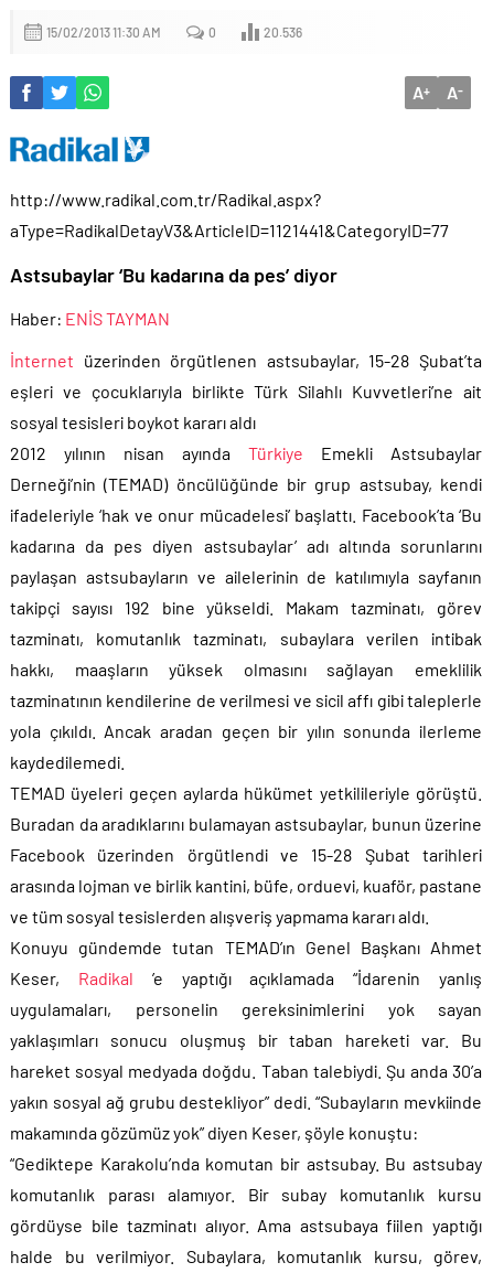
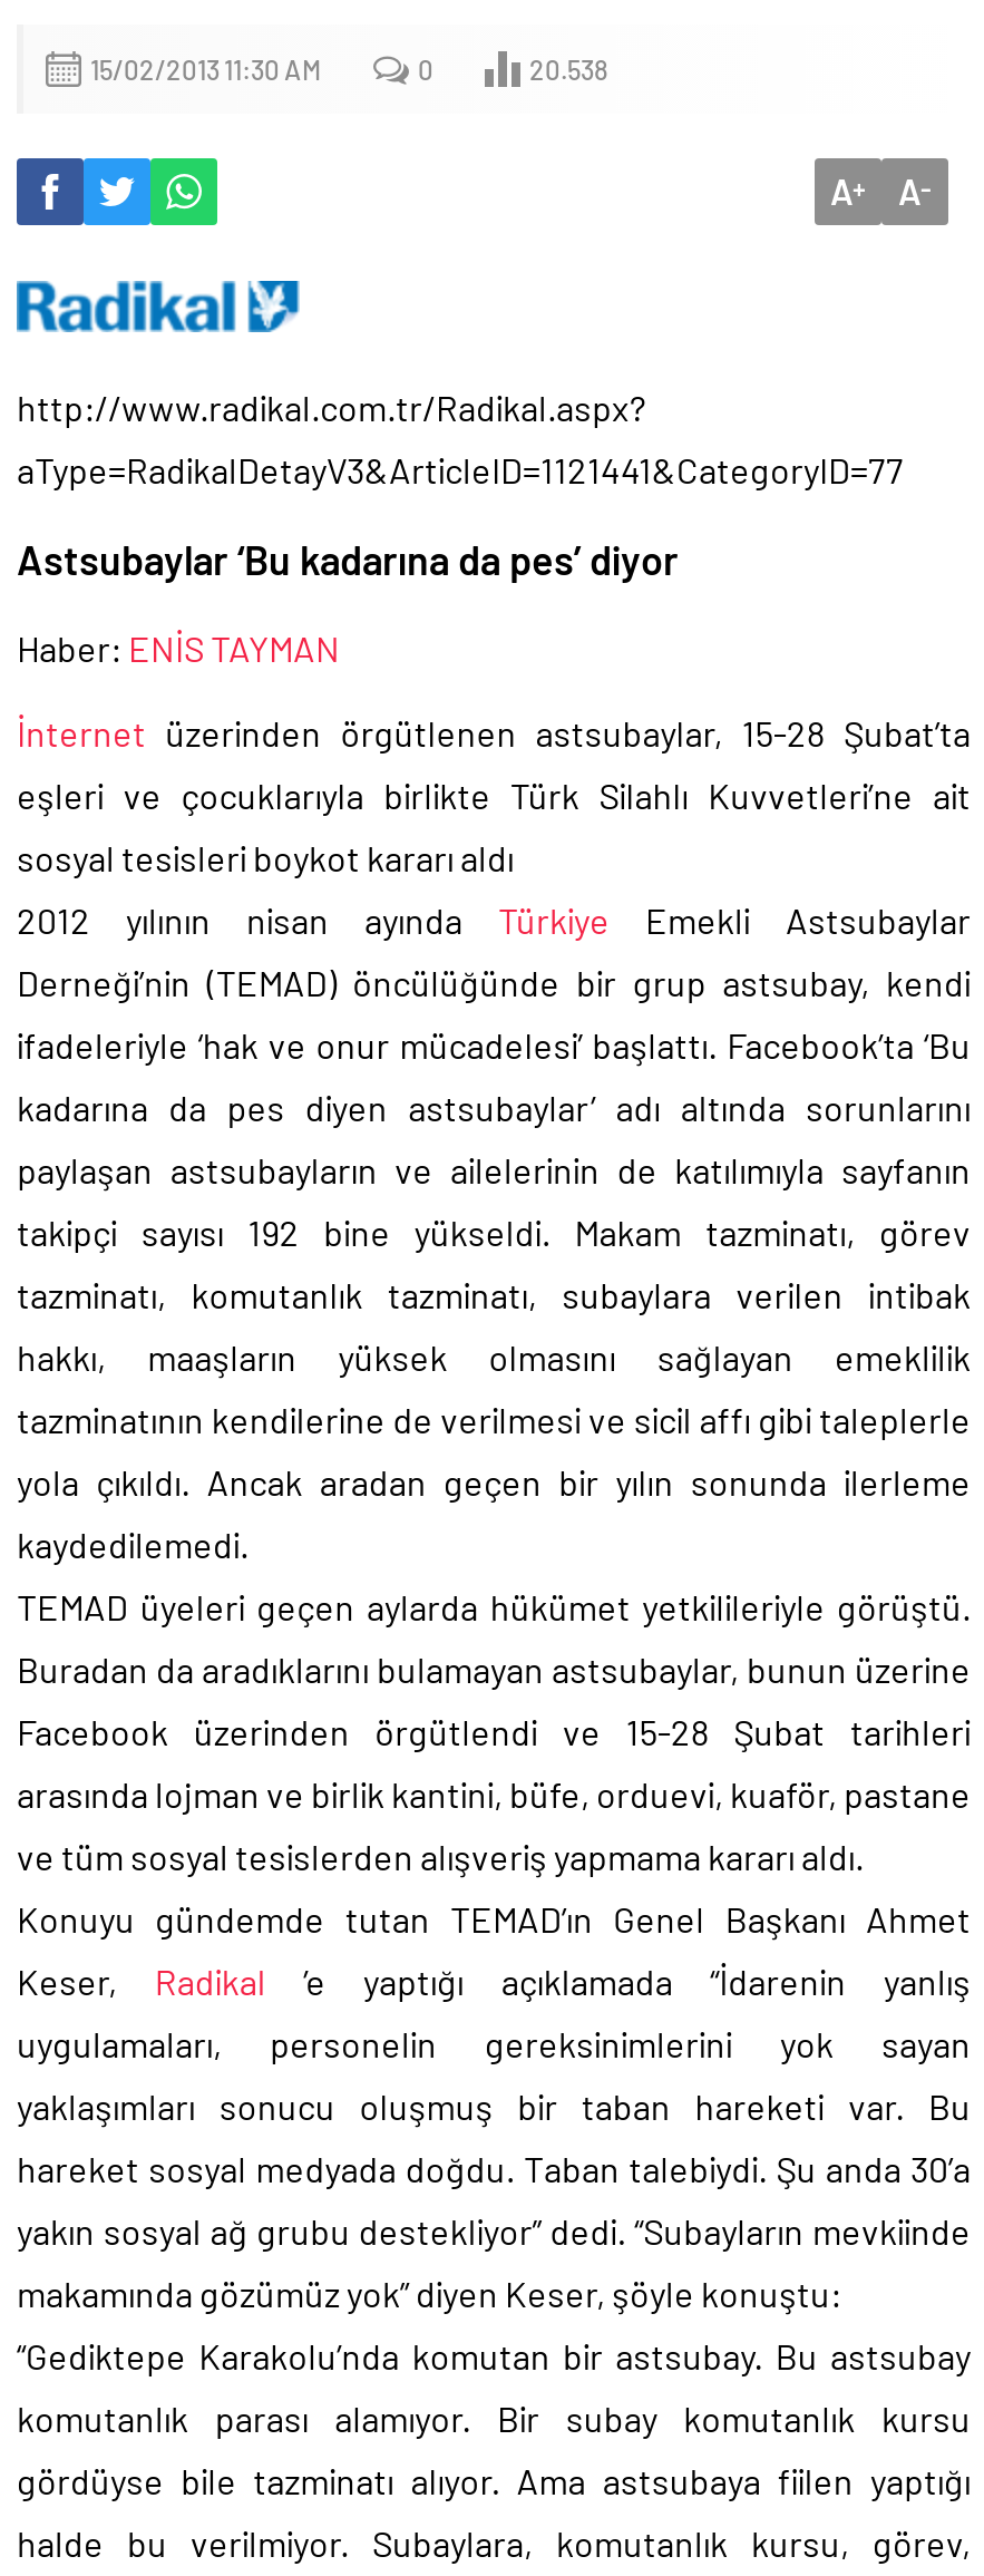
[264,24,302,39] 20.536 -> [529,53,607,84] 20.538

